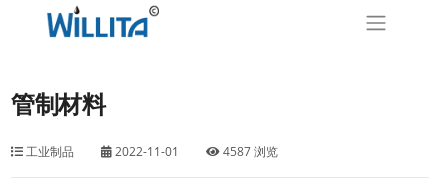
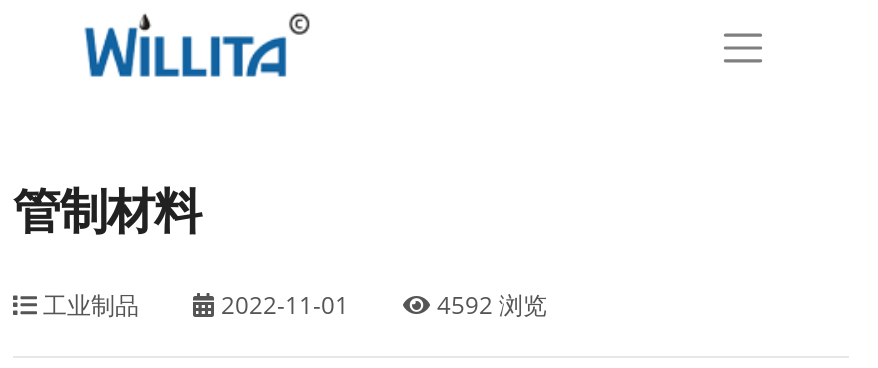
[220,143,278,160] 4587 浏览 -> [431,288,547,322] 4592 浏览

